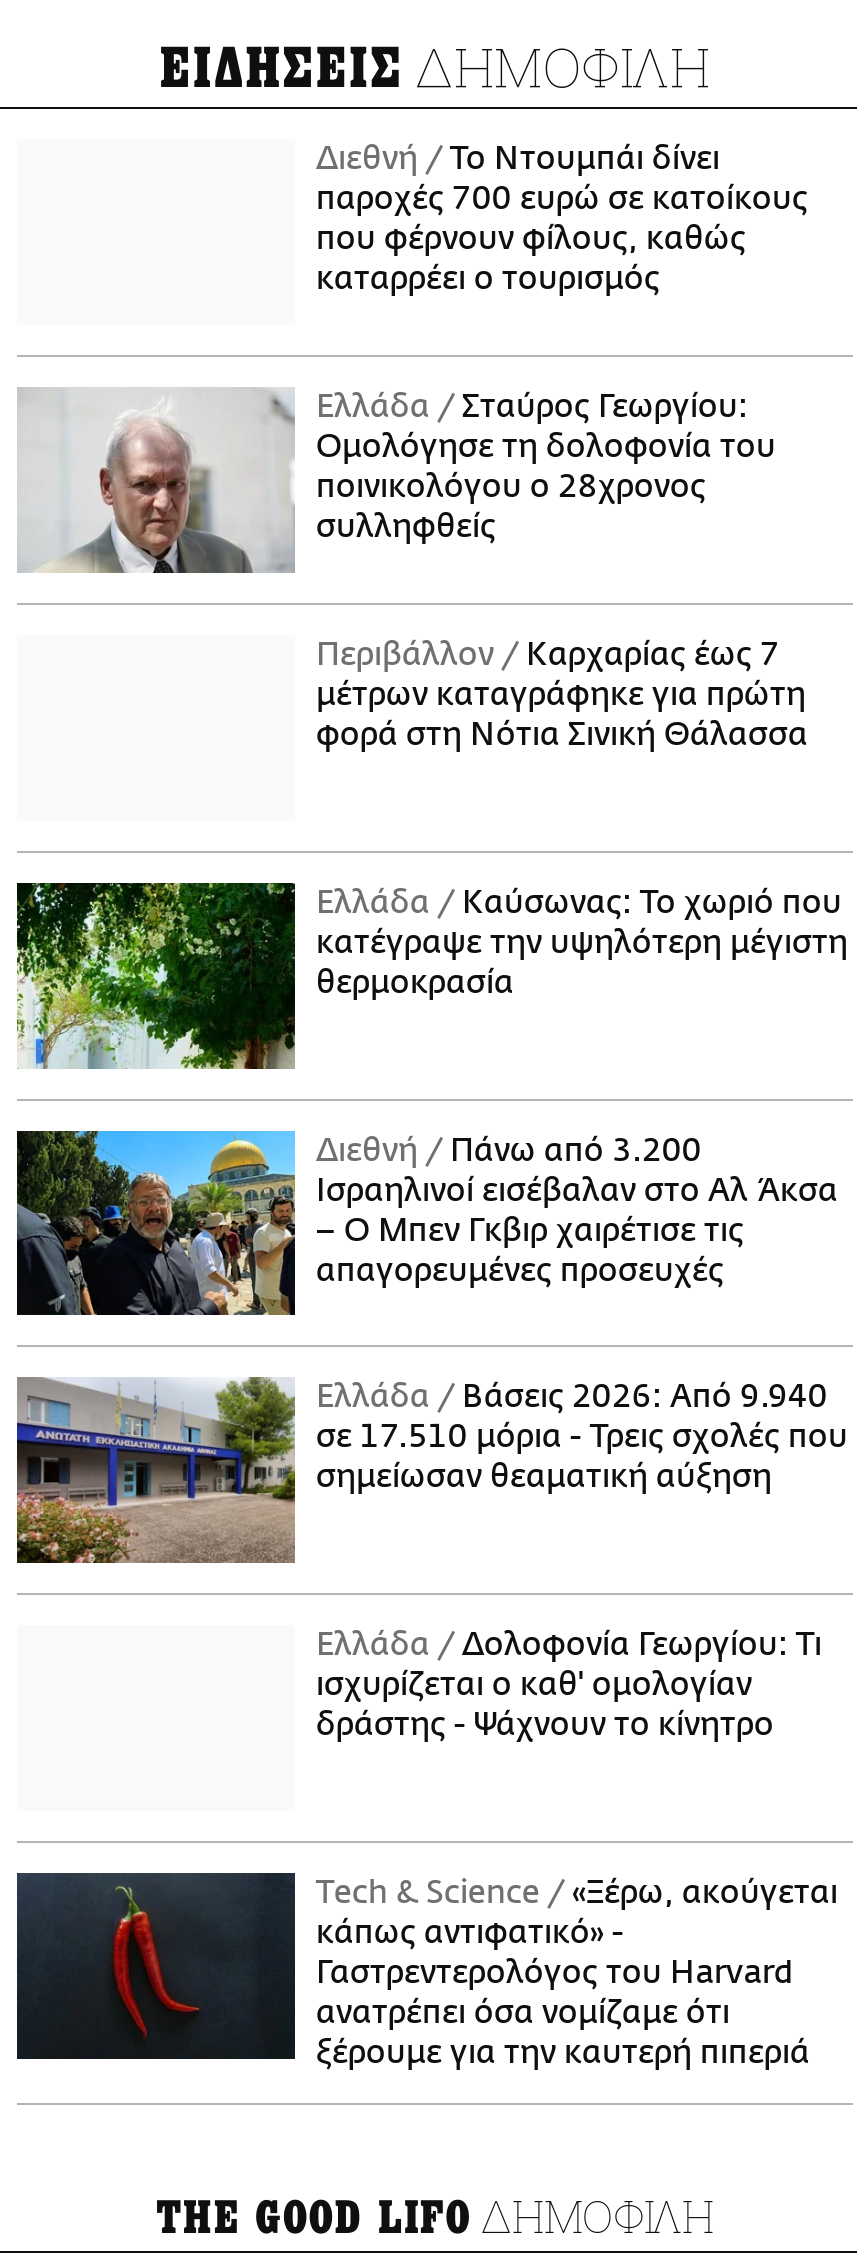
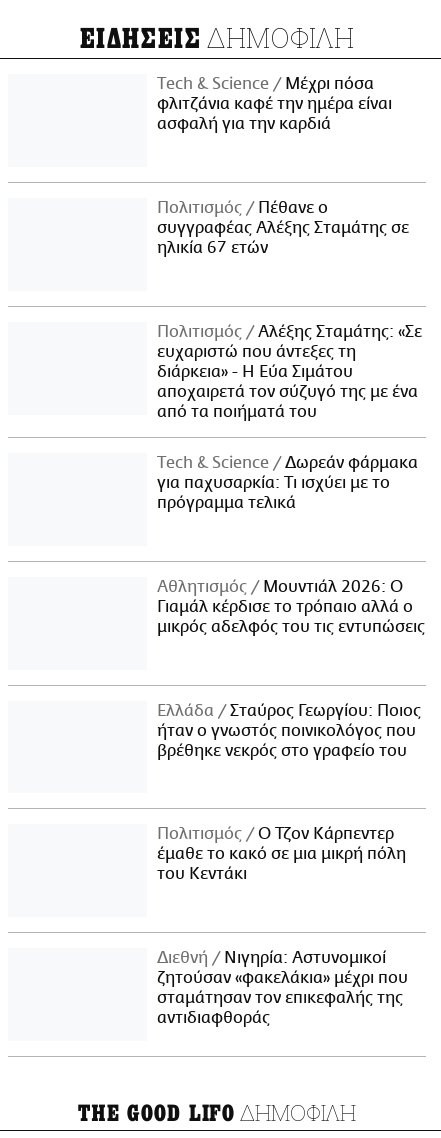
[316,141,808,297] Διεθνή Το Ντουμπάι δίνει | παροχές 700 ευρώ σε κατοίκους | που φέρνουν φίλους, καθώς | καταρρέει ο τουρισμός -> [157,75,392,133] Τech & Science Μέχρι πόσα | φλιτζάνια καφέ την ημέρα είναι | ασφαλή για την καρδιά
[17,387,295,575] [image] -> none
[316,389,776,545] Ελλάδα Σταύρος Γεωργίου: | Ομολόγησε τη δολοφονία του | ποινικολόγου ο 28χρονος | συλληφθείς -> [157,199,409,257] Πολιτισμός Πέθανε ο | συγγραφέας Αλέξης Σταμάτης σε | ηλικία 67 ετών
[316,637,808,753] Περιβάλλον Καρχαρίας έως 7 | μέτρων καταγράφηκε για πρώτη | φορά στη Νότια Σινική Θάλασσα -> [157,323,422,421] Πολιτισμός Αλέξης Σταμάτης: «Σε | ευχαριστώ που άντεξες τη | διάρκεια» - Η Εύα Σιμάτου | αποχαιρετά τον σύζυγό της με ένα | από τα ποιήματά του
[15,881,297,1071] [image] -> none
[316,884,848,1000] Ελλάδα Καύσωνας: Το χωριό που | κατέγραψε την υψηλότερη μέγιστη | θερμοκρασία -> [157,454,418,512] Τech & Science Δωρεάν φάρμακα | για παχυσαρκία: Τι ισχύει με το | πρόγραμμα τελικά
[15,1129,297,1317] [image] -> none
[316,1132,838,1288] Διεθνή Πάνω από 3.200 | Ισραηλινοί εισέβαλαν στο Αλ Άκσα | – Ο Μπεν Γκβιρ χαιρέτισε τις | απαγορευμένες προσευχές -> [157,578,425,636] Αθλητισμός Μουντιάλ 2026: Ο | Γιαμάλ κέρδισε το τρόπαιο αλλά ο | μικρός αδελφός του τις εντυπώσεις
[15,1375,297,1565] [image] -> none
[316,1380,848,1496] Ελλάδα Βάσεις 2026: Από 9.940 | σε 17.510 μόρια - Τρεις σχολές που | σημείωσαν θεαματική αύξηση -> [157,701,421,759] Ελλάδα Σταύρος Γεωργίου: Ποιος | ήταν ο γνωστός ποινικολόγος που | βρέθηκε νεκρός στο γραφείο του
[316,1627,822,1743] Ελλάδα Δολοφονία Γεωργίου: Τι | ισχυρίζεται ο καθ' ομολογίαν | δράστης - Ψάχνουν το κίνητρο -> [157,825,406,883] Πολιτισμός Ο Τζον Κάρπεντερ | έμαθε το κακό σε μια μικρή πόλη | του Κεντάκι
[15,1871,287,2061] [image] -> none
[316,1875,838,2071] Τech & Science «Ξέρω, ακούγεται | κάπως αντιφατικό» - | Γαστρεντερολόγος του Harvard | ανατρέπει όσα νομίζαμε ότι | ξέρουμε για την καυτερή πιπεριά -> [157,949,408,1027] Διεθνή Νιγηρία: Αστυνομικοί | ζητούσαν «φακελάκια» μέχρι που | σταμάτησαν τον επικεφαλής της | αντιδιαφθοράς

